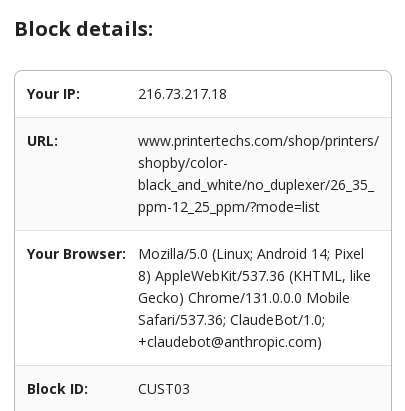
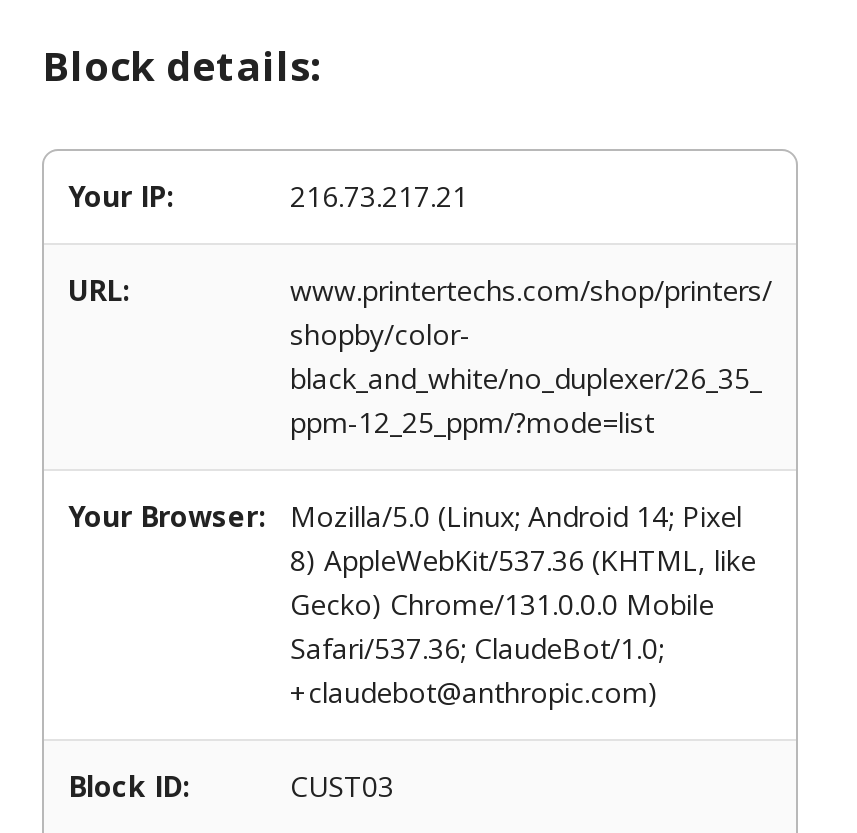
[138,84,227,103] 216.73.217.18 -> [290,177,468,215] 216.73.217.21

